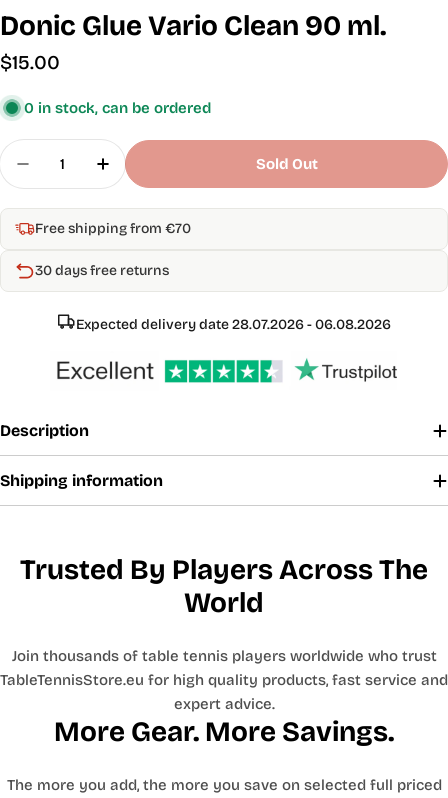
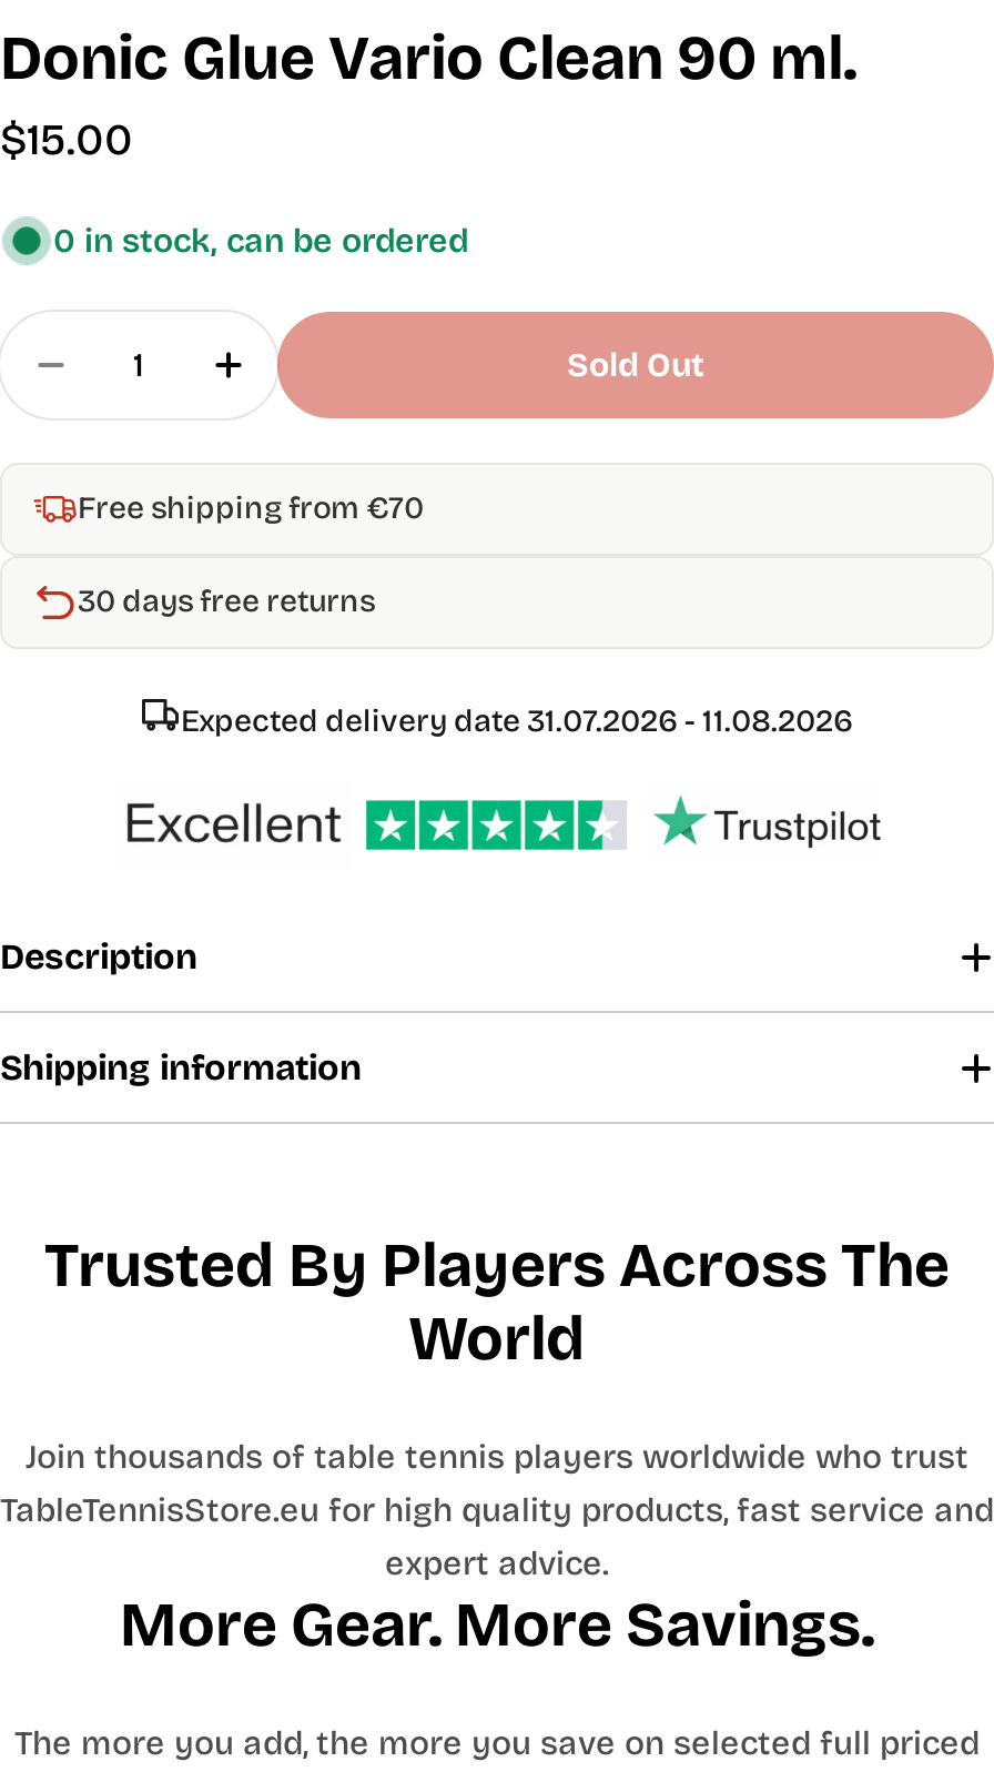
[75,316,390,333] Expected delivery date 28.07.2026 - 06.08.2026 -> [181,702,853,740] Expected delivery date 31.07.2026 - 11.08.2026

